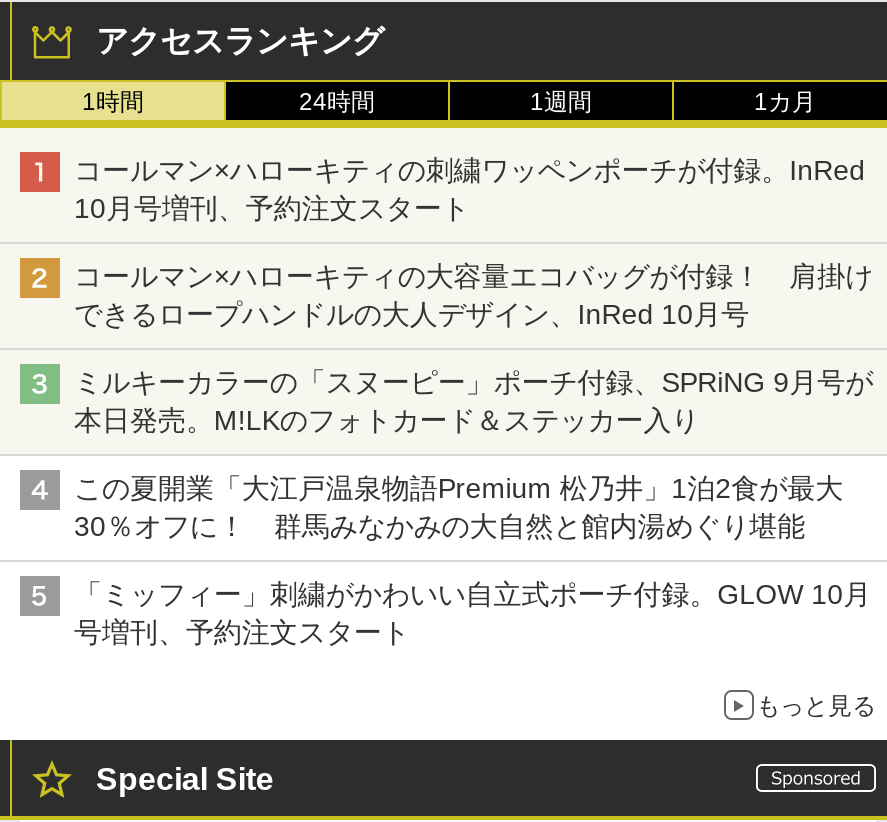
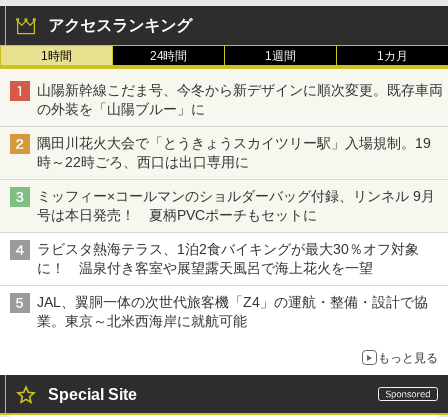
[74,154,865,224] コールマン×ハローキティの刺繍ワッペンポーチが付録。InRed | 10月号増刊、予約注文スタート -> [37,82,443,117] 山陽新幹線こだま号、今冬から新デザインに順次変更。既存車両 | の外装を「山陽ブルー」に
[74,260,873,330] コールマン×ハローキティの大容量エコバッグが付録！ 肩掛け | できるロープハンドルの大人デザイン、InRed 10月号 -> [37,135,431,170] 隅田川花火大会で「とうきょうスカイツリー駅」入場規制。19 | 時～22時ごろ、西口は出口専用に
[74,366,873,436] ミルキーカラーの「スヌーピー」ポーチ付録、SPRiNG 9月号が | 本日発売。M!LKのフォトカード＆ステッカー入り -> [37,188,435,223] ミッフィー×コールマンのショルダーバッグ付録、リンネル 9月 | 号は本日発売！ 夏柄PVCポーチもセットに
[74,472,843,542] この夏開業「大江戸温泉物語Premium 松乃井」1泊2食が最大 | 30％オフに！ 群馬みなかみの大自然と館内湯めぐり堪能 -> [37,241,419,276] ラビスタ熱海テラス、1泊2食バイキングが最大30％オフ対象 | に！ 温泉付き客室や展望露天風呂で海上花火を一望
[74,578,871,648] 「ミッフィー」刺繍がかわいい自立式ポーチ付録。GLOW 10月 | 号増刊、予約注文スタート -> [37,294,428,329] JAL、翼胴一体の次世代旅客機「Z4」の運航・整備・設計で協 | 業。東京～北米西海岸に就航可能

